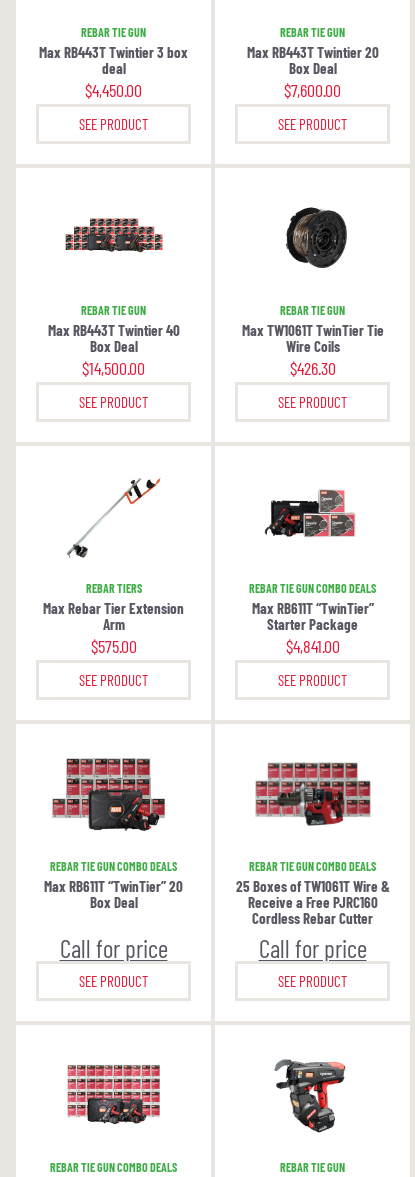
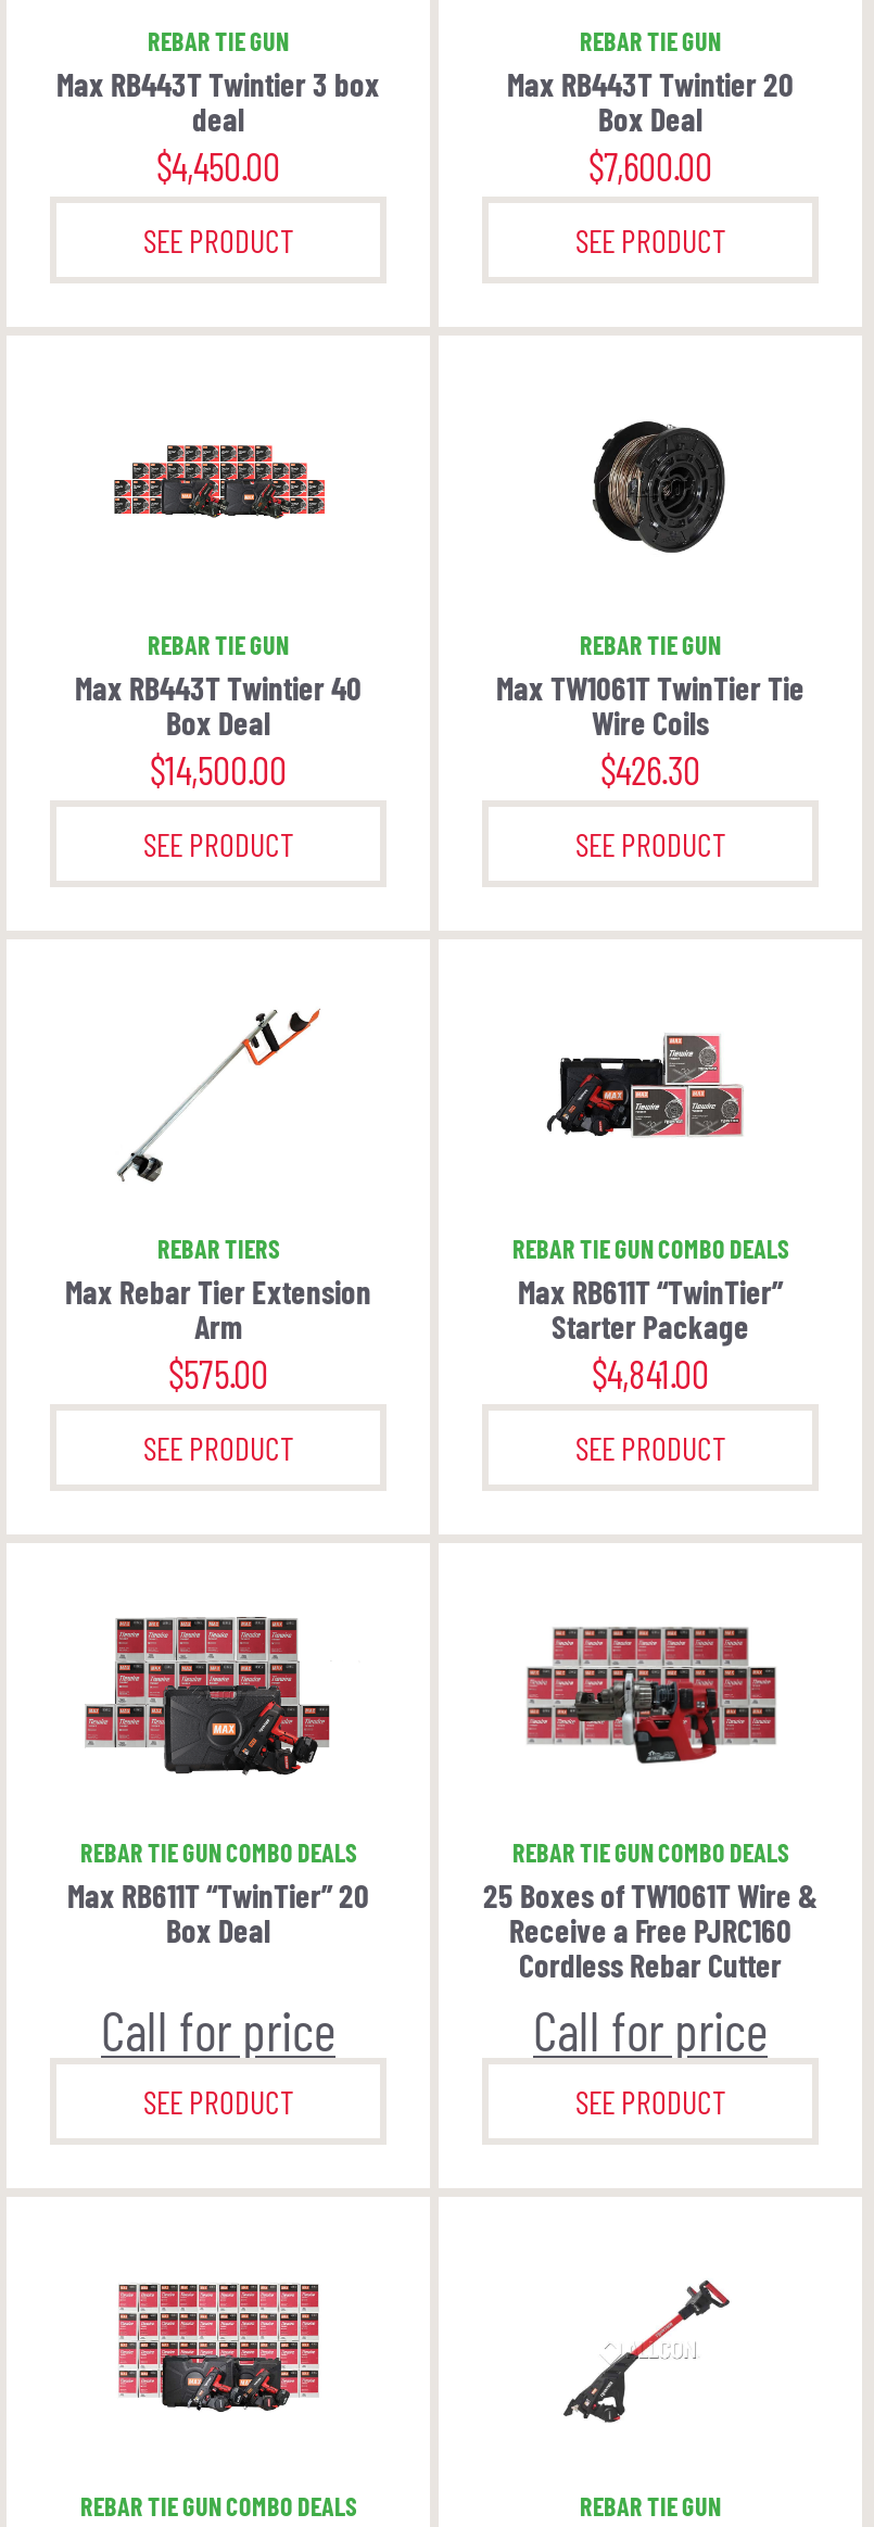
[273,1058,348,1133] [image] -> [562,2273,732,2429] [image]

